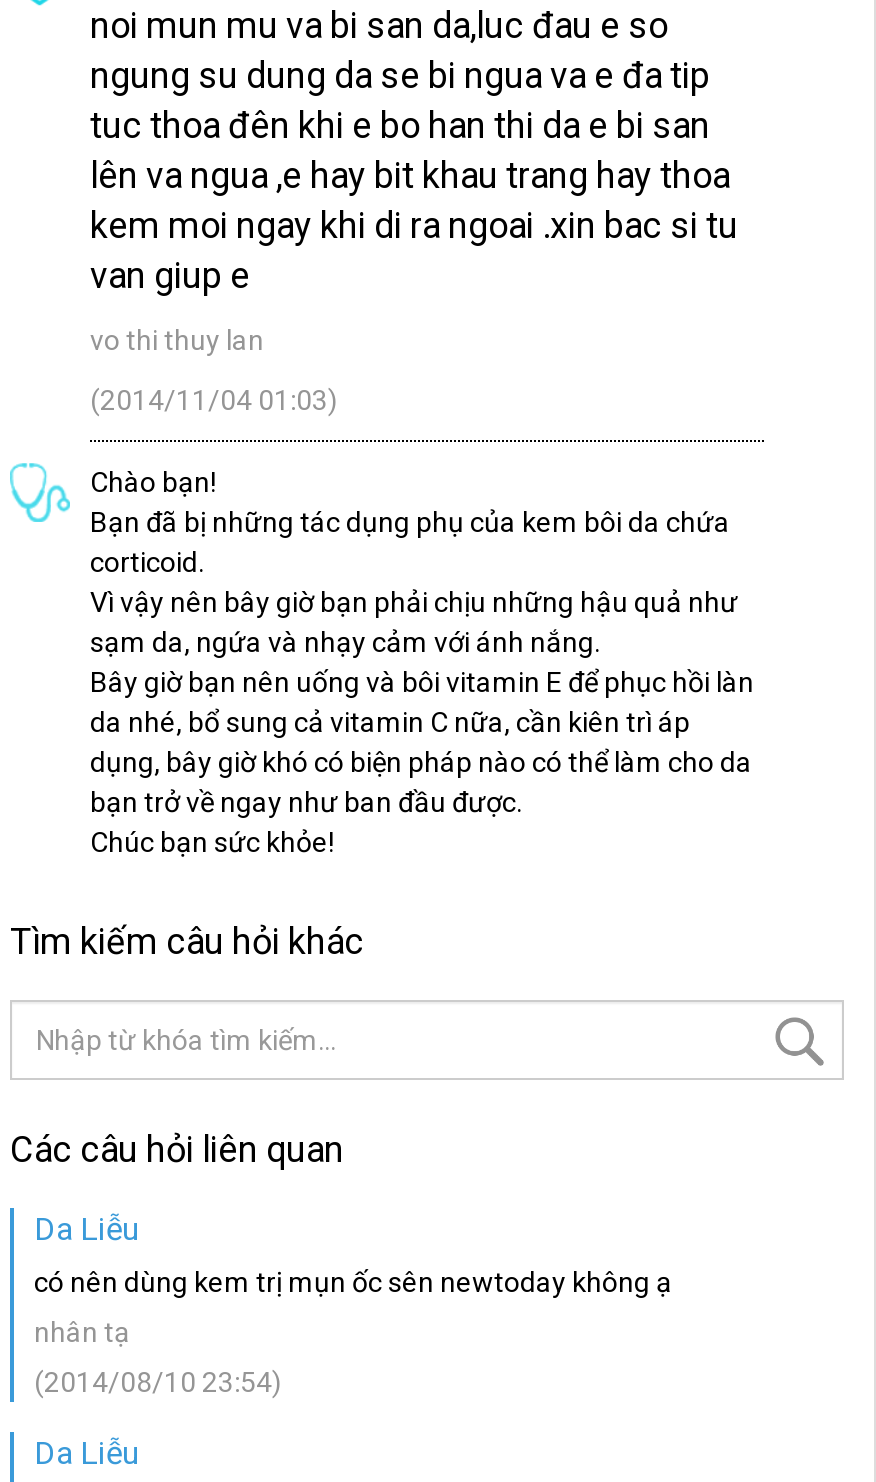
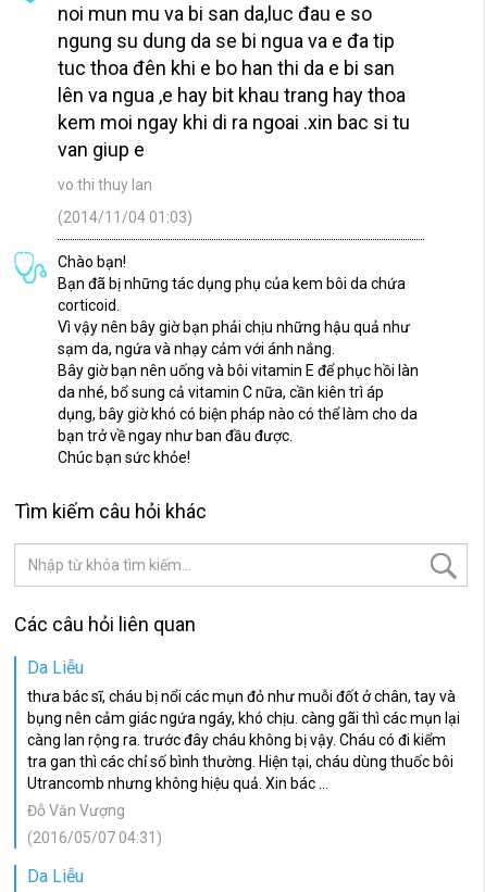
[34,1266,672,1298] có nên dùng kem trị mụn ốc sên newtoday không ạ -> [27,688,460,792] thưa bác sĩ, cháu bị nổi các mụn đỏ như muỗi đốt ở chân, tay và | bụng nên cảm giác ngứa ngáy, khó chịu. càng gãi thì các mụn lại | càng lan rộng ra. trước đây cháu không bị vậy. Cháu có đi kiểm | tra gan thì các chỉ số bình thường. Hiện tại, cháu dùng thuốc bôi | Utrancomb nhưng không hiệu quả. Xin bác ...
[34,1316,130,1348] nhân tạ -> [27,802,125,819] Đỗ Văn Vượng
[34,1366,282,1398] (2014/08/10 23:54) -> [27,829,162,846] (2016/05/07 04:31)

